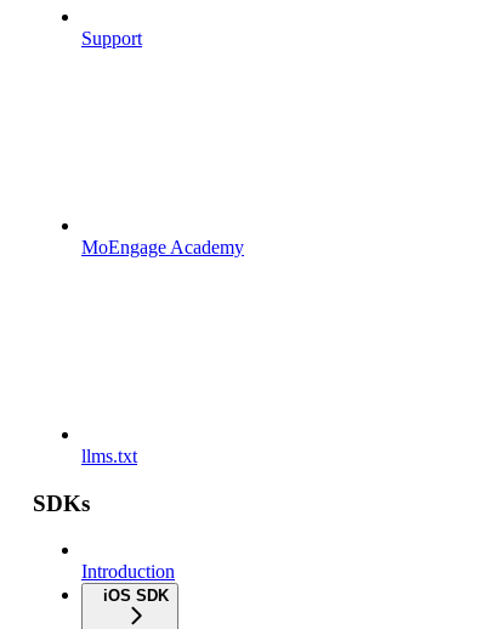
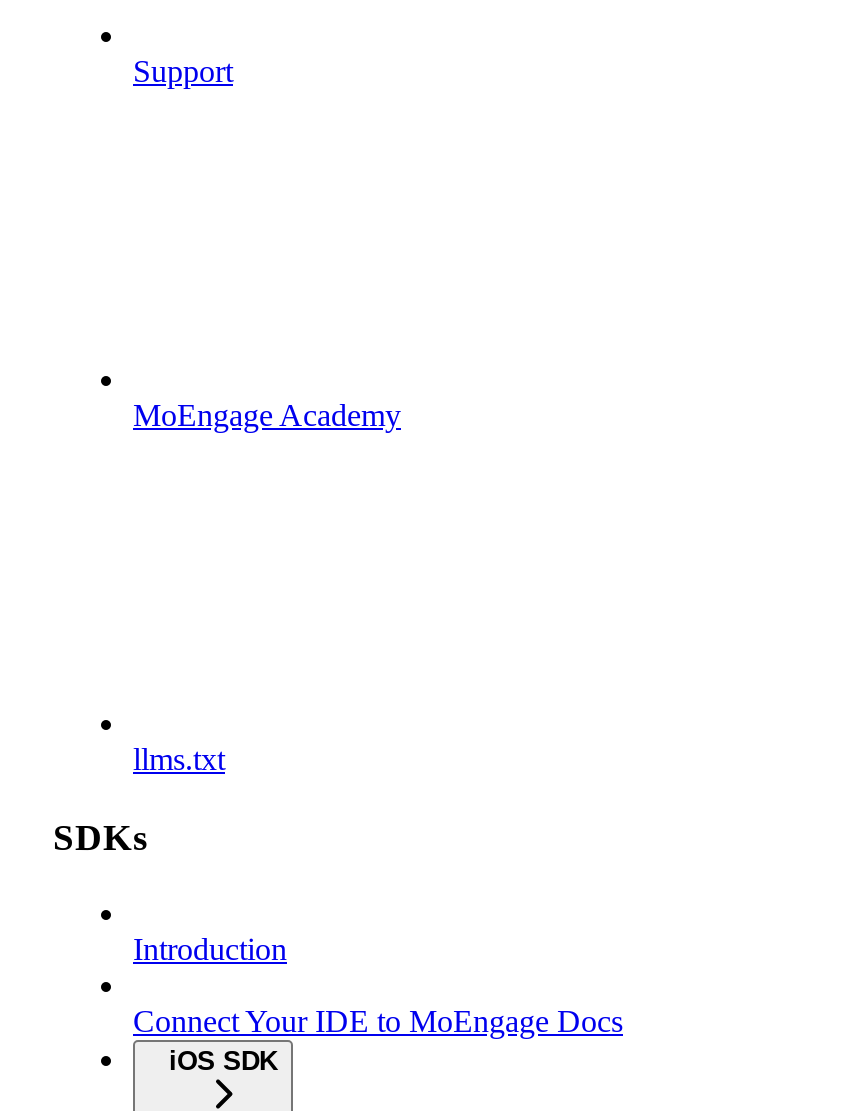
none -> [133,1004,623,1038] Connect Your IDE to MoEngage Docs

